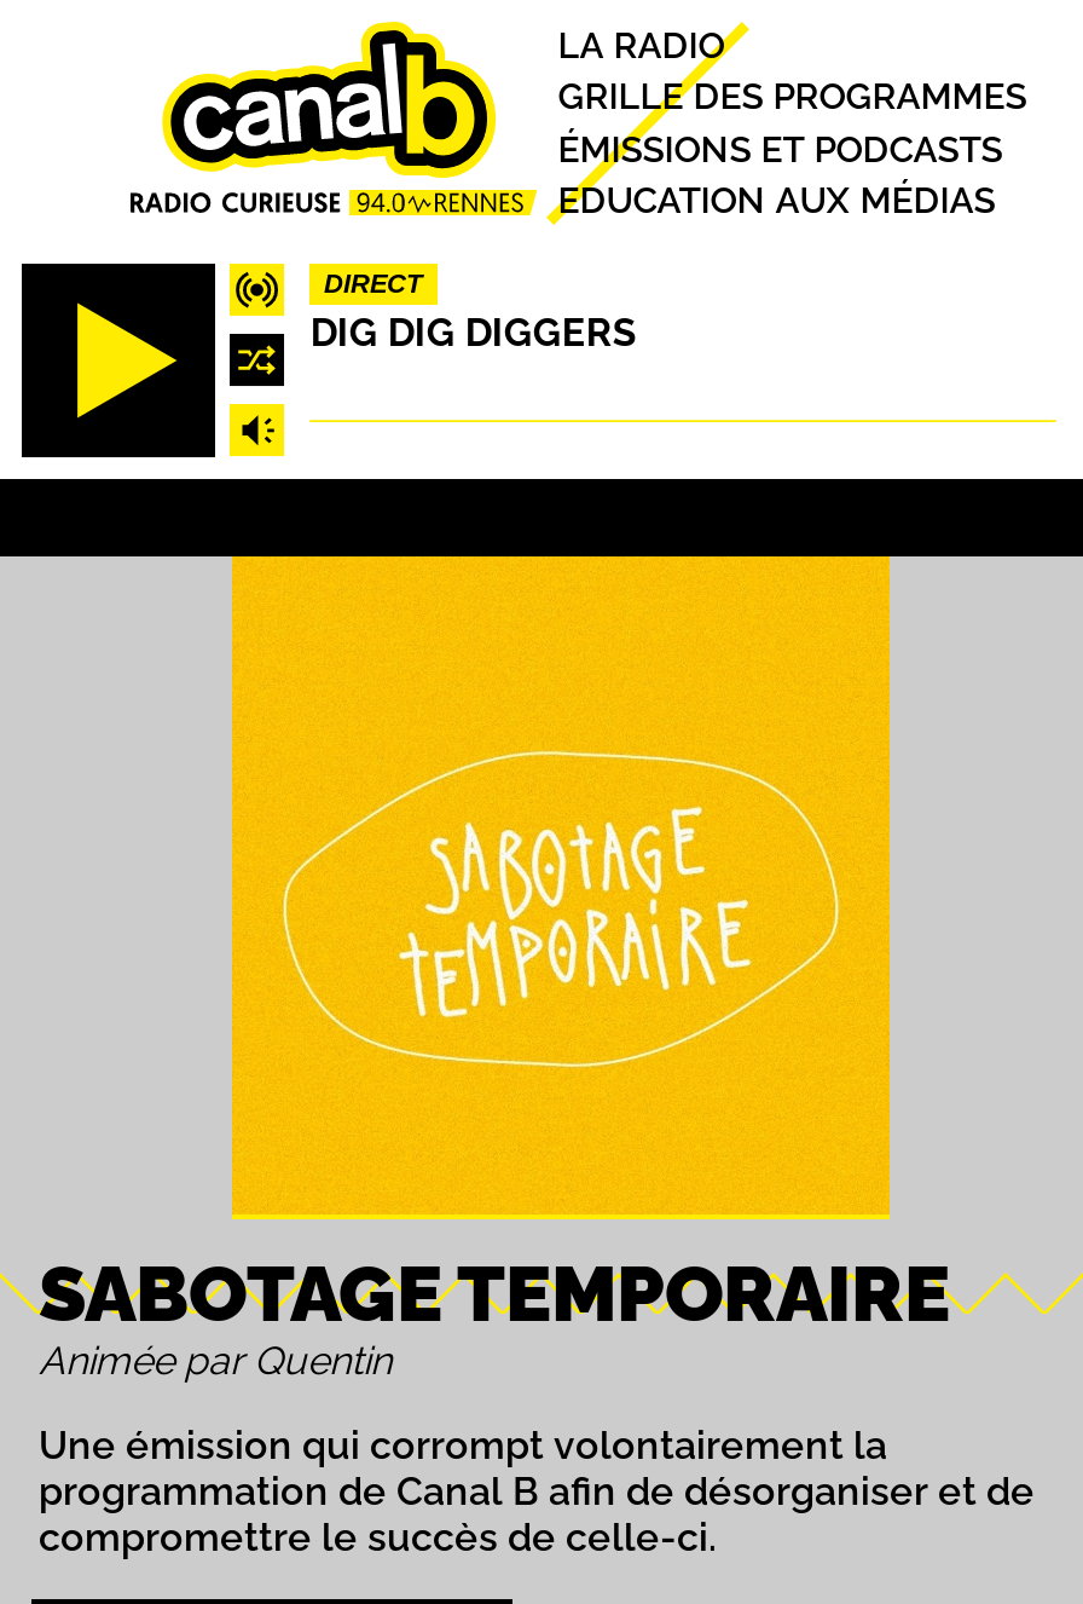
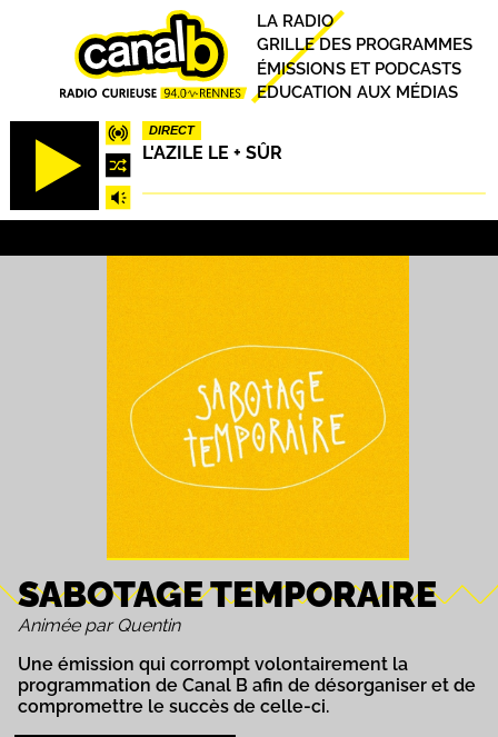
[310,310,637,356] DIG DIG DIGGERS -> [143,142,283,164] L'AZILE LE + SÛR

